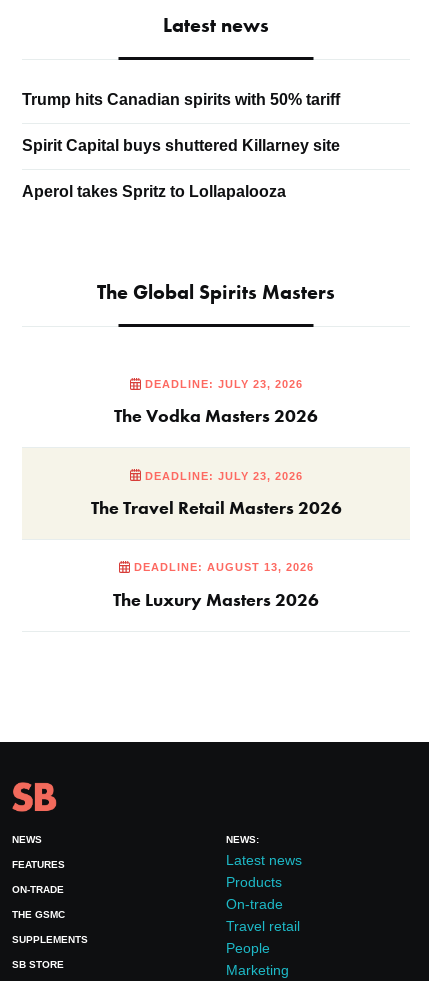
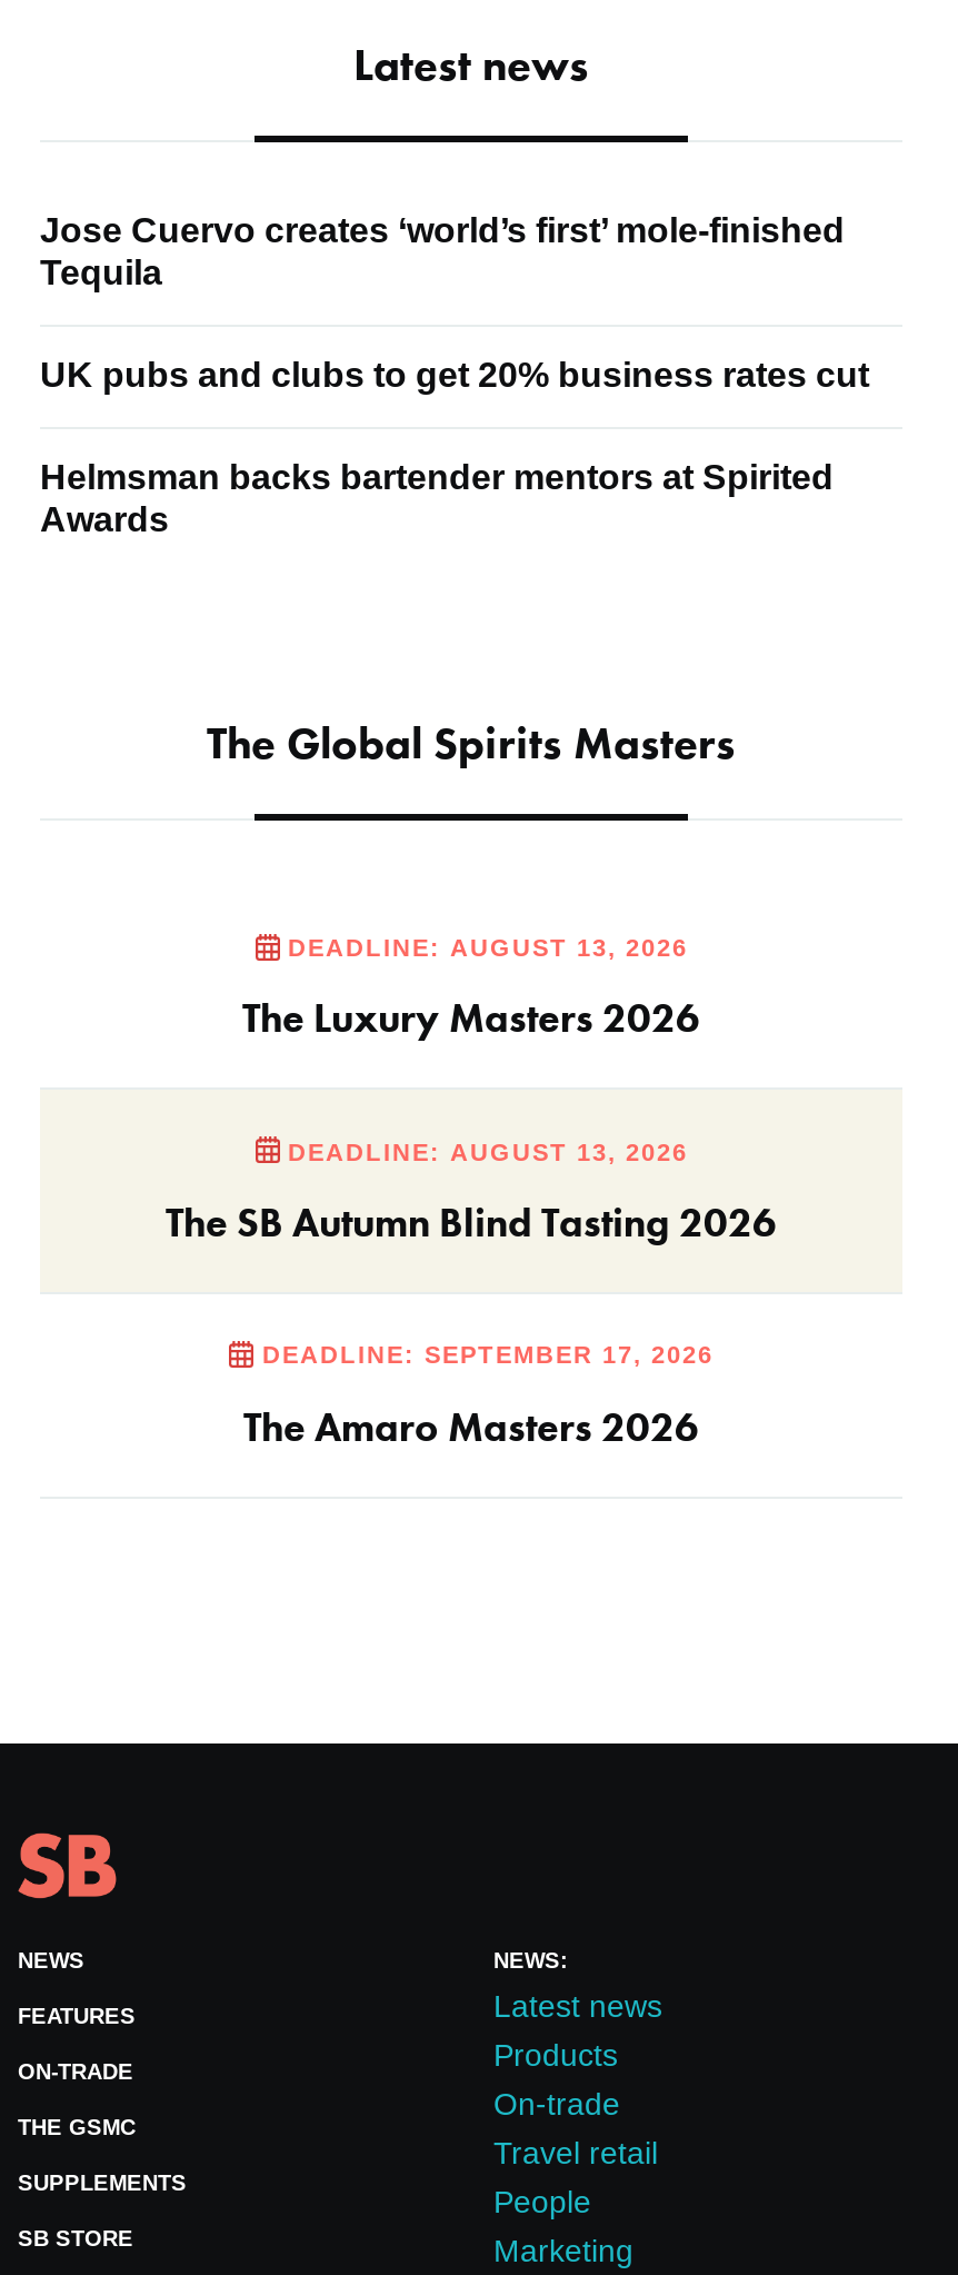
[22,91,340,108] Trump hits Canadian spirits with 50% tariff -> [40,210,845,290] Jose Cuervo creates ‘world’s first’ mole-finished | Tequila
[22,137,340,154] Spirit Capital buys shuttered Killarney site -> [40,355,869,393] UK pubs and clubs to get 20% business rates cut
[22,183,286,200] Aperol takes Spritz to Lollapalooza -> [40,457,834,537] Helmsman backs bartender mentors at Spirited | Awards
[90,378,341,519] DEADLINE: JULY 23, 2026 | The Vodka Masters 2026 | DEADLINE: JULY 23, 2026 | The Travel Retail Masters 2026 -> none
moved [113,561,319,610] -> [242,934,700,1043]: DEADLINE: AUGUST 13, 2026 | The Luxury Masters 2026
none -> [166,1138,777,1451] DEADLINE: AUGUST 13, 2026 | The SB Autumn Blind Tasting 2026 | DEADLINE: SEPTEMBER 17, 2026 | The Amaro Masters 2026

